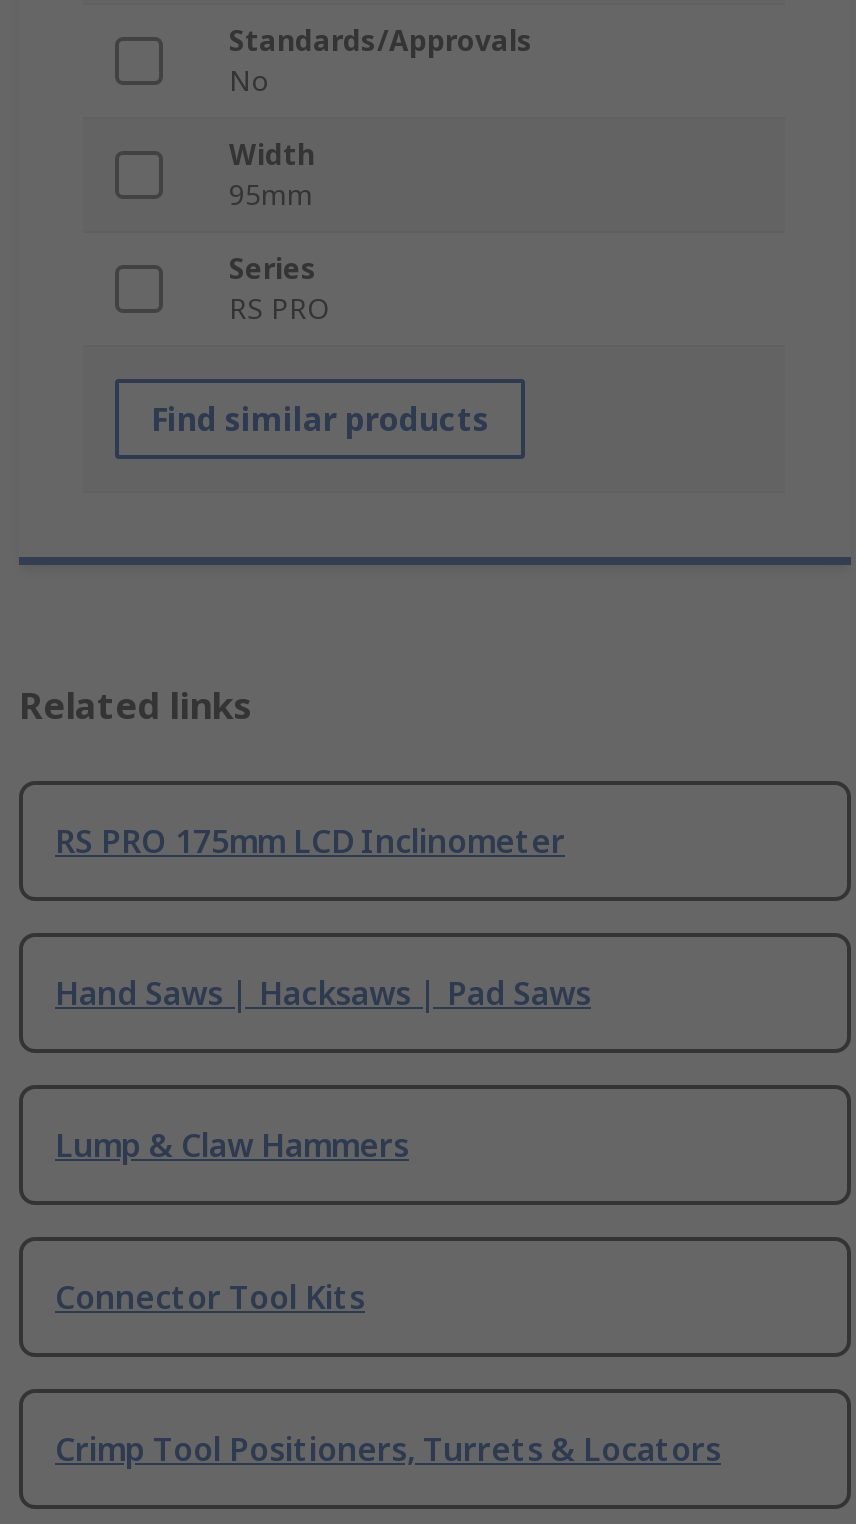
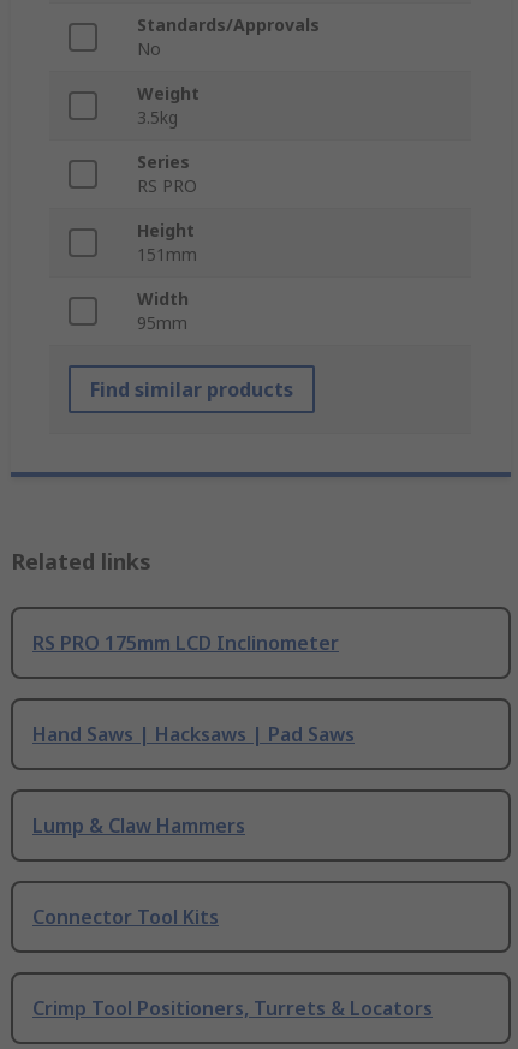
[229,135,315,213] Width | 95mm -> [137,81,200,128] Weight | 3.5kg
none -> [137,218,197,334] Height | 151mm | Width | 95mm

